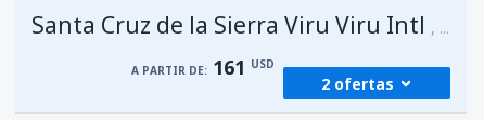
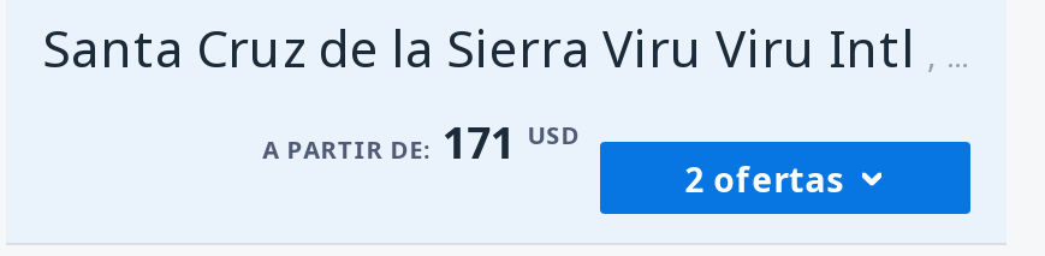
[131,54,274,80] A PARTIR DE: 161 USD -> [262,113,580,171] A PARTIR DE: 171 USD

